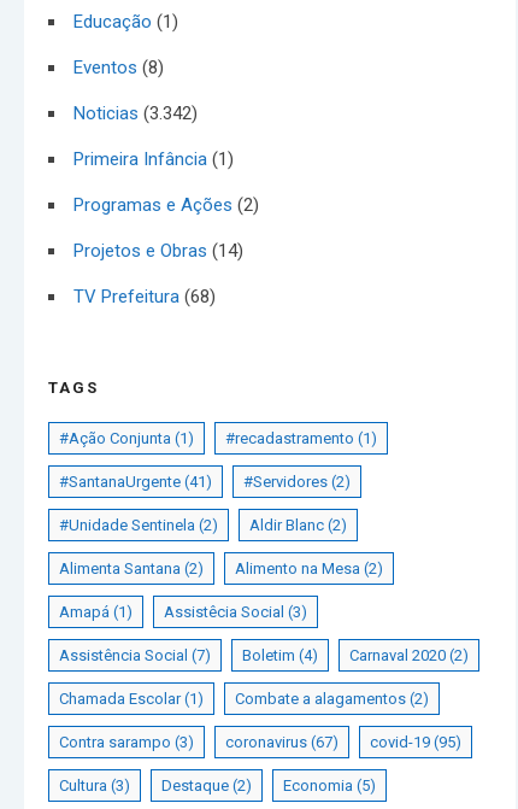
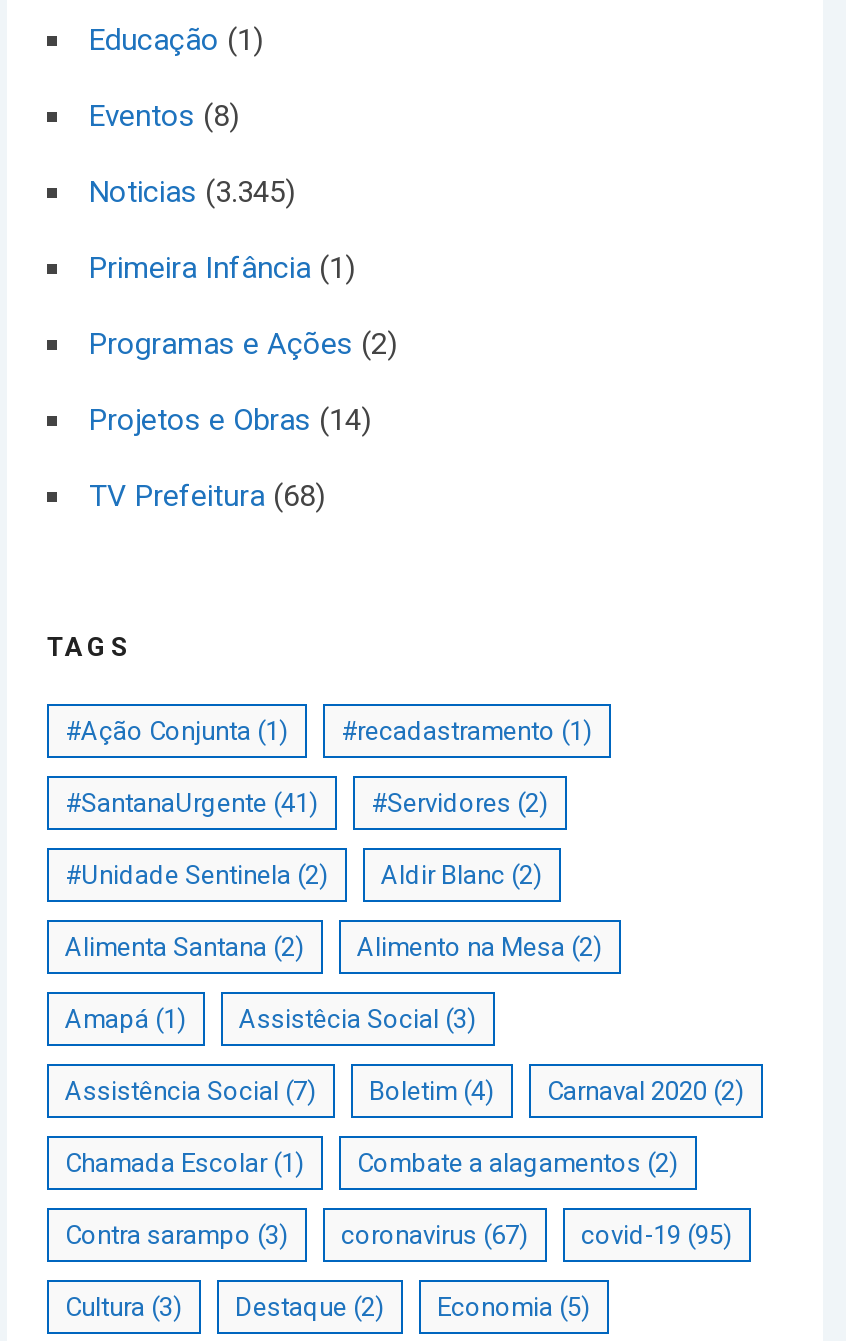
[73,102,198,124] Noticias (3.342) -> [89,174,295,210] Noticias (3.345)

